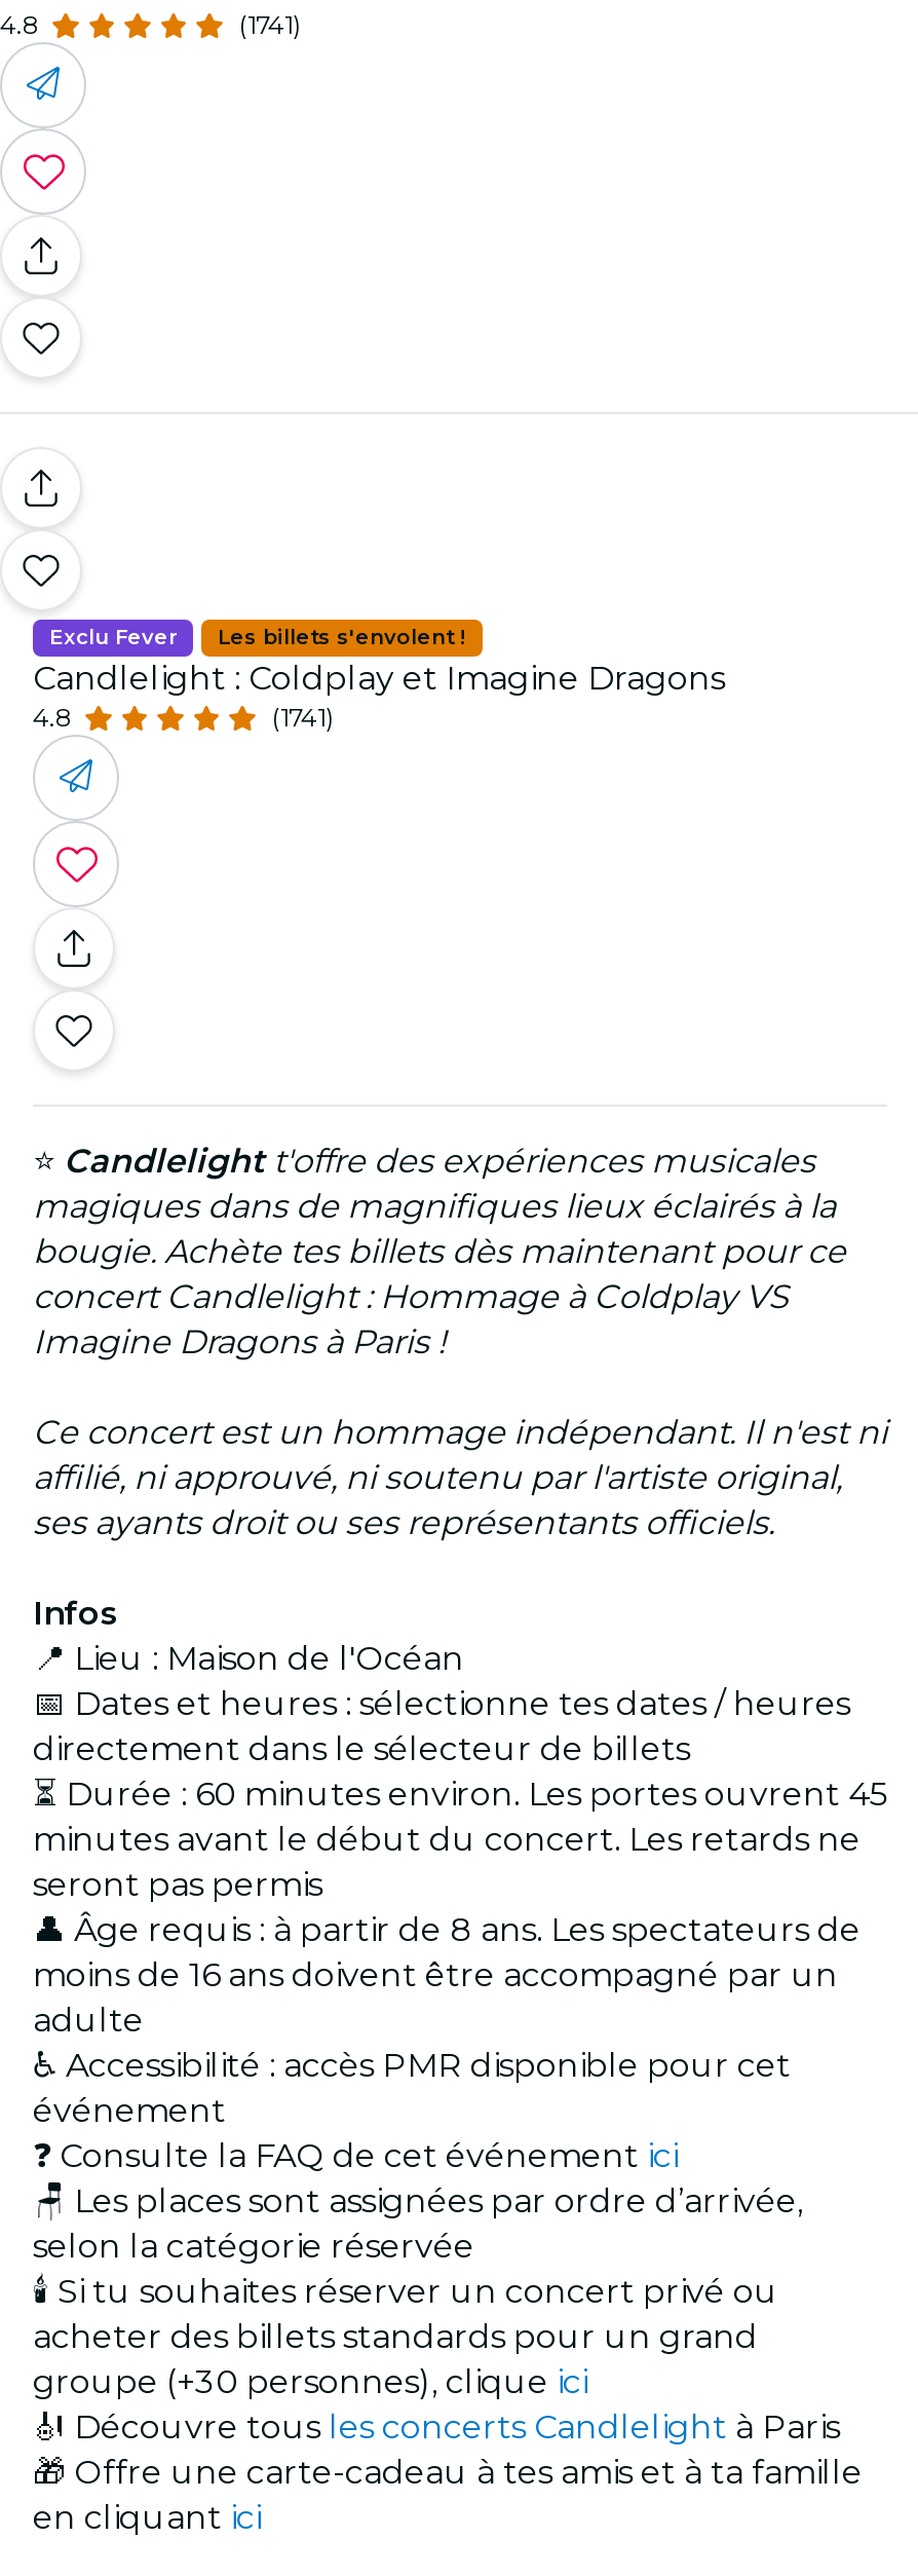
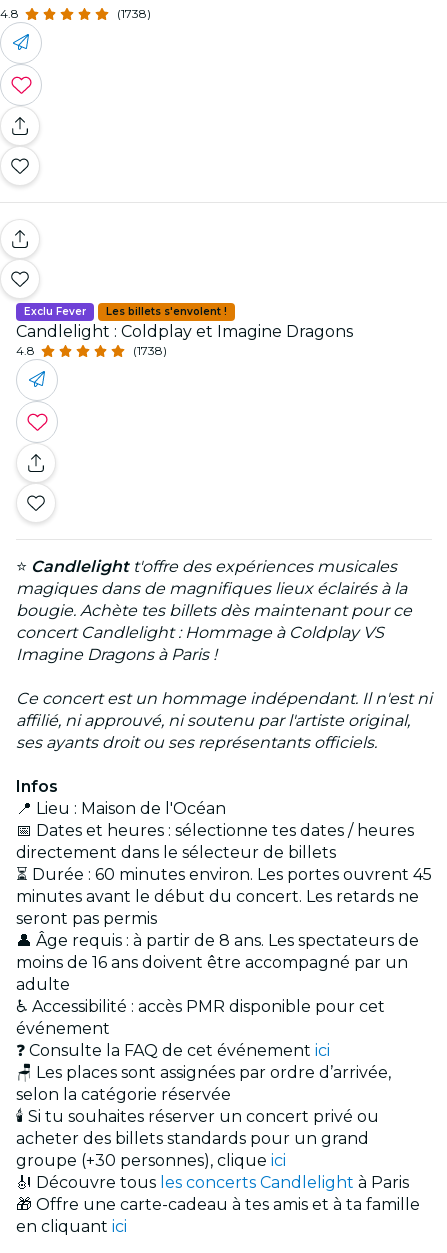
[239,10,301,41] (1741) -> [116,6,150,21] (1738)
[272,702,334,733] (1741) -> [132,343,166,358] (1738)

